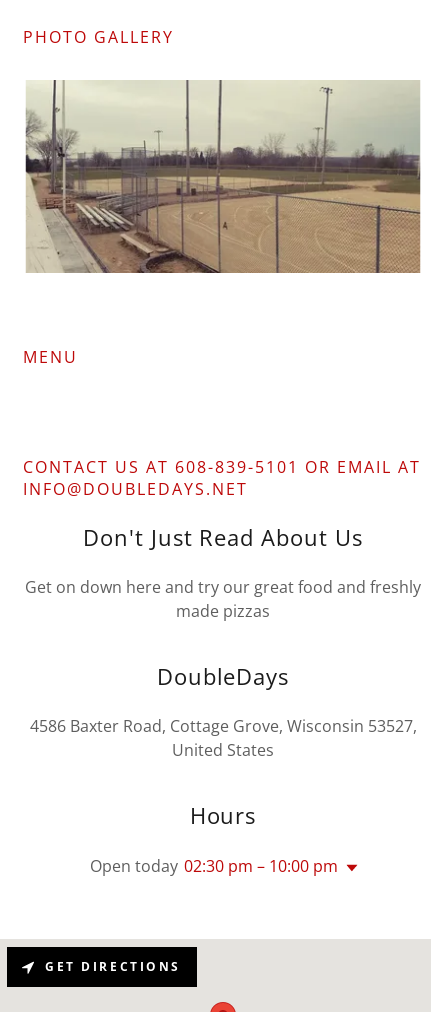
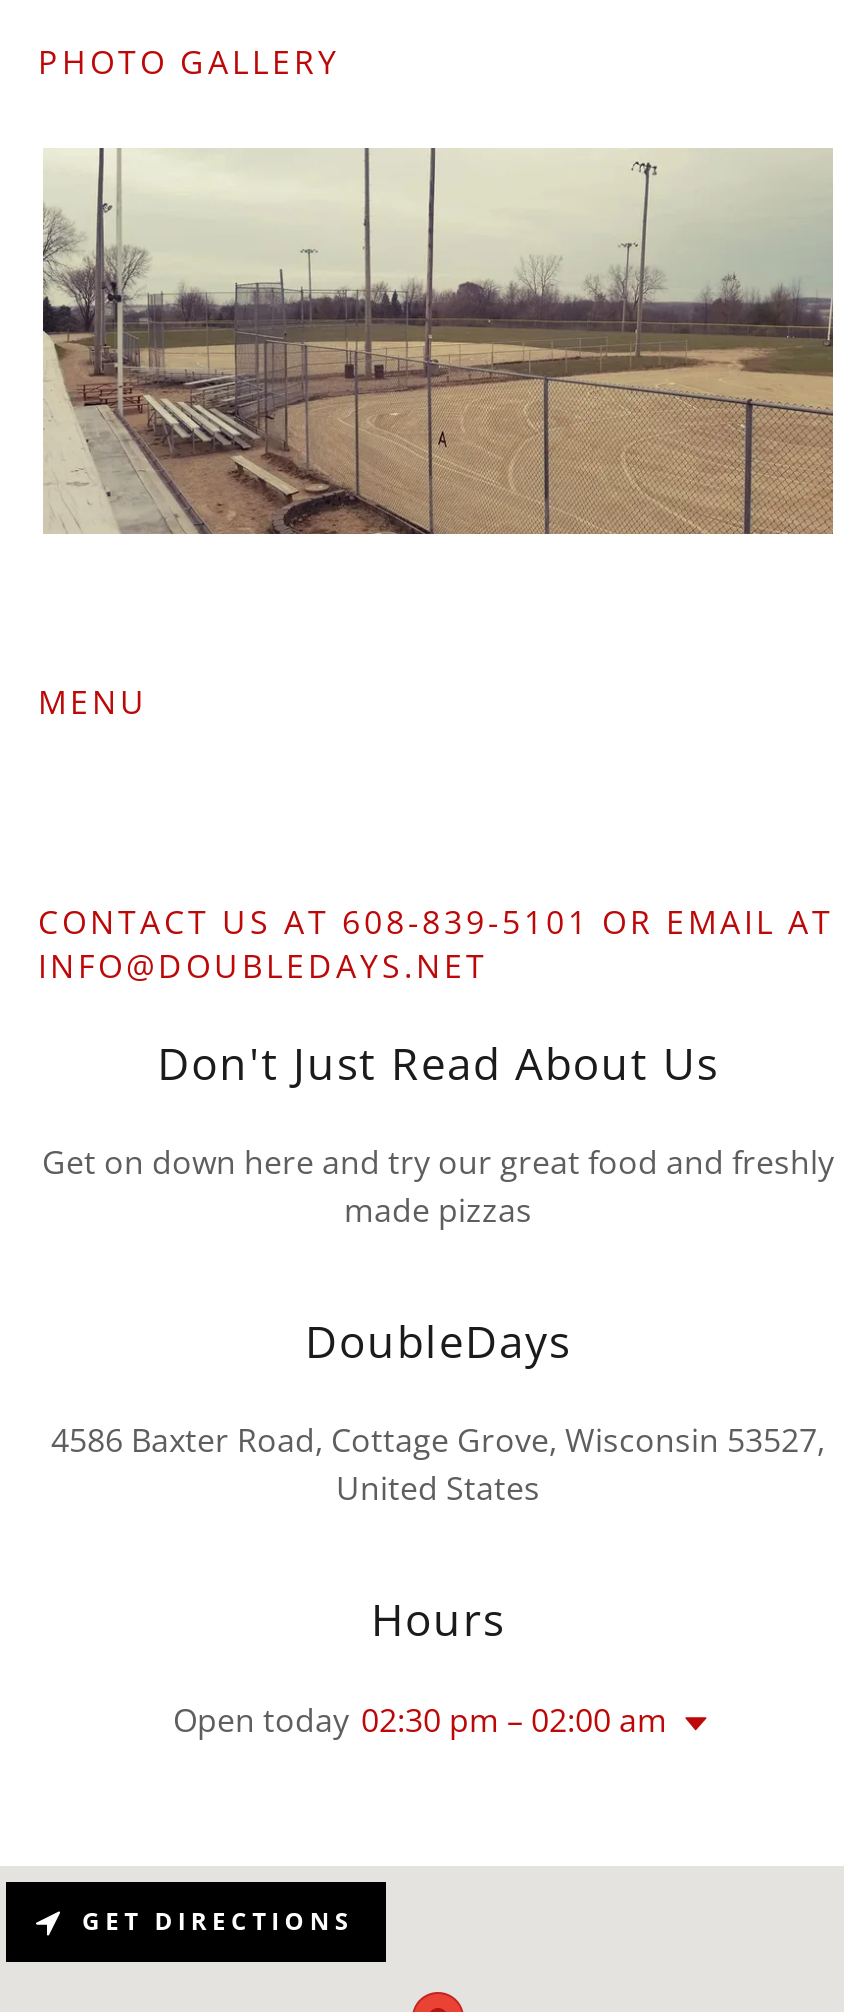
[90,854,338,876] Open today 02:30 pm – 10:00 pm -> [173,1697,667,1741] Open today 02:30 pm – 02:00 am

